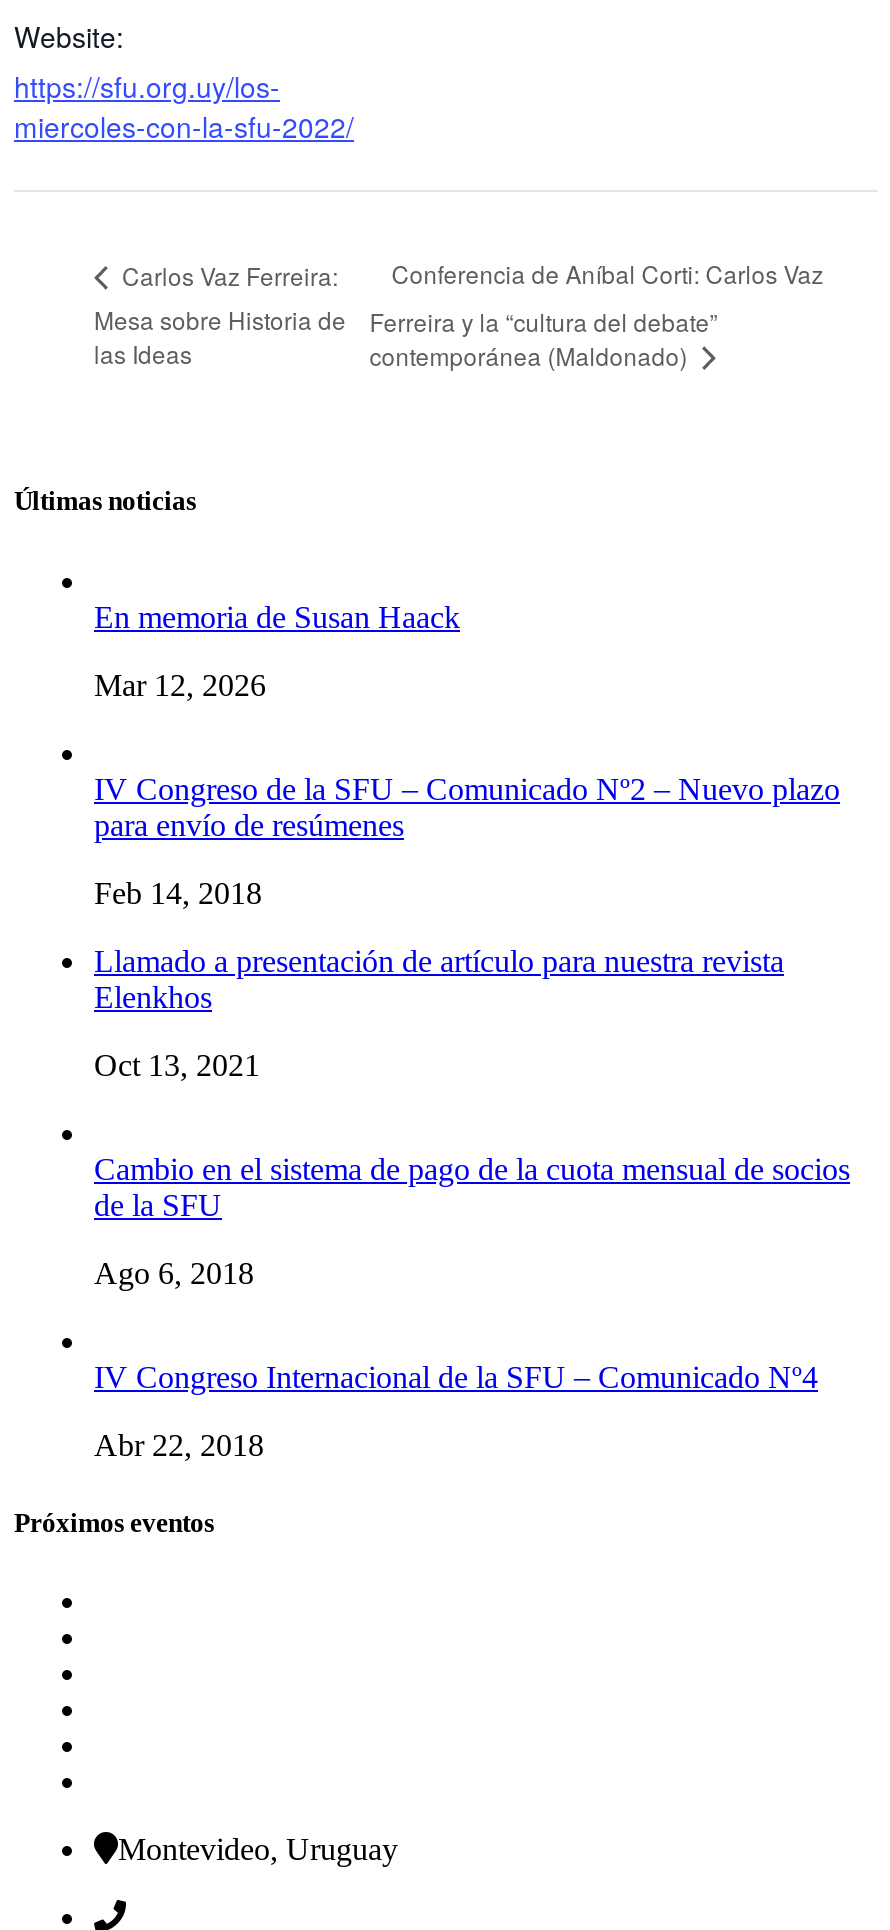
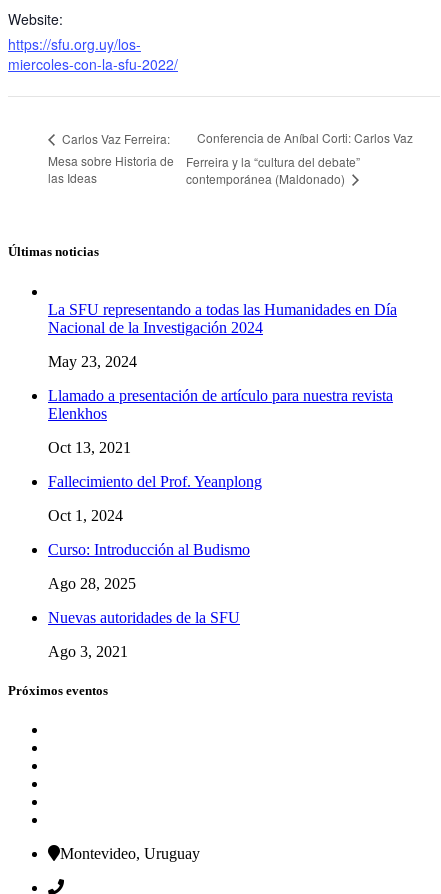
[94,599,840,909] En memoria de Susan Haack | Mar 12, 2026 | IV Congreso de la SFU – Comunicado Nº2 – Nuevo plazo | para envío de resúmenes | Feb 14, 2018 -> [48,301,397,370] La SFU representando a todas las Humanidades en Día | Nacional de la Investigación 2024 | May 23, 2024
[94,1151,850,1461] Cambio en el sistema de pago de la cuota mensual de socios | de la SFU | Ago 6, 2018 | IV Congreso Internacional de la SFU – Comunicado Nº4 | Abr 22, 2018 -> [48,473,262,660] Fallecimiento del Prof. Yeanplong | Oct 1, 2024 | Curso: Introducción al Budismo | Ago 28, 2025 | Nuevas autoridades de la SFU | Ago 3, 2021

